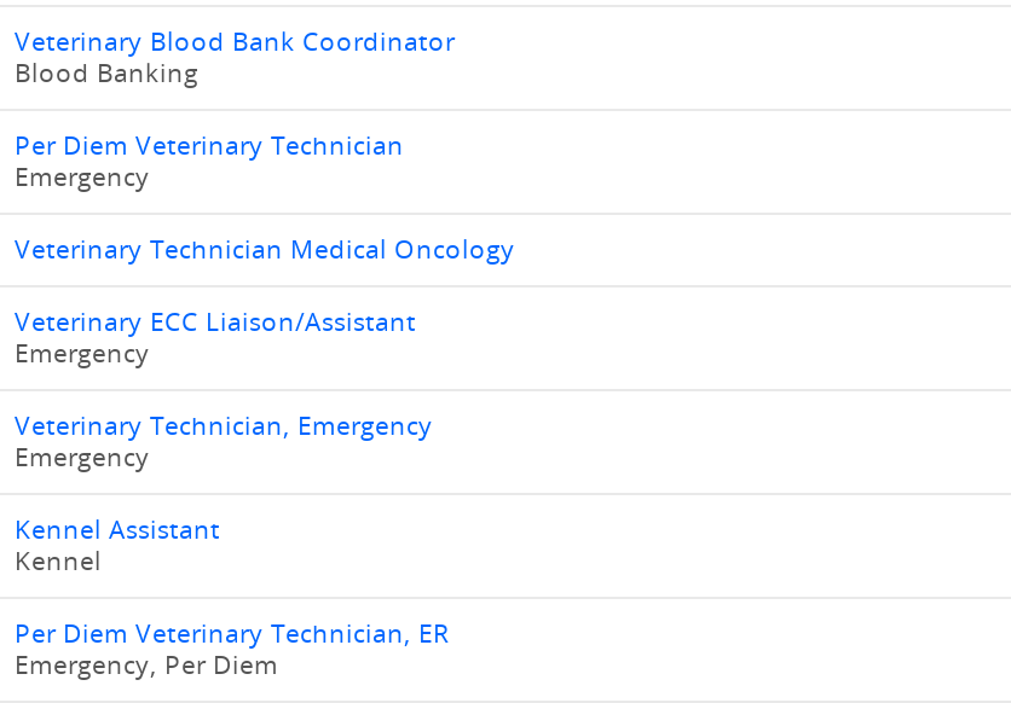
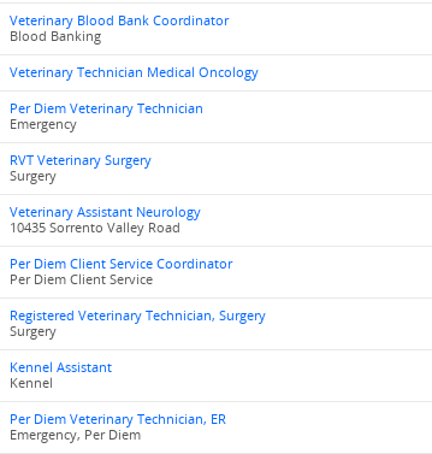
moved [15,232,515,266] -> [10,64,259,81]: Veterinary Technician Medical Oncology
[15,304,433,473] Veterinary ECC Liaison/Assistant | Emergency | Veterinary Technician, Emergency | Emergency -> [10,152,266,340] RVT Veterinary Surgery | Surgery | Veterinary Assistant Neurology | 10435 Sorrento Valley Road | Per Diem Client Service Coordinator | Per Diem Client Service | Registered Veterinary Technician, Surgery | Surgery

